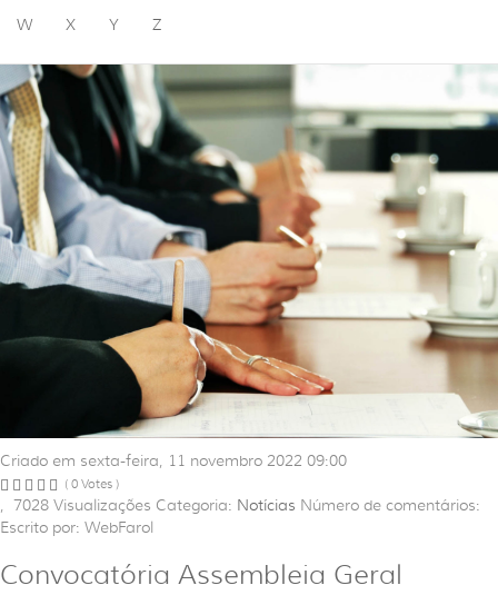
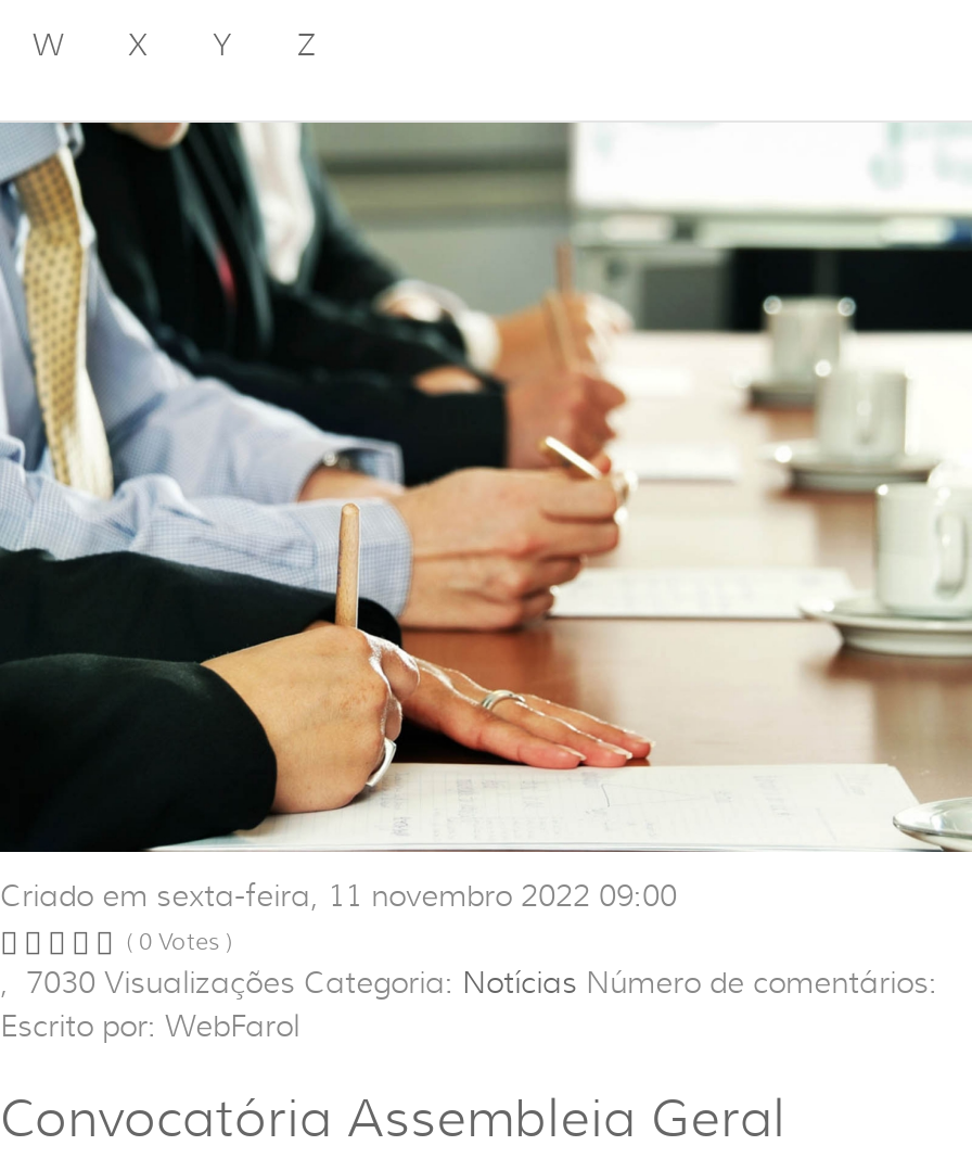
[0,495,480,515] , 7028 Visualizações Categoria: Notícias Número de comentários: -> [0,963,937,1002] , 7030 Visualizações Categoria: Notícias Número de comentários:

